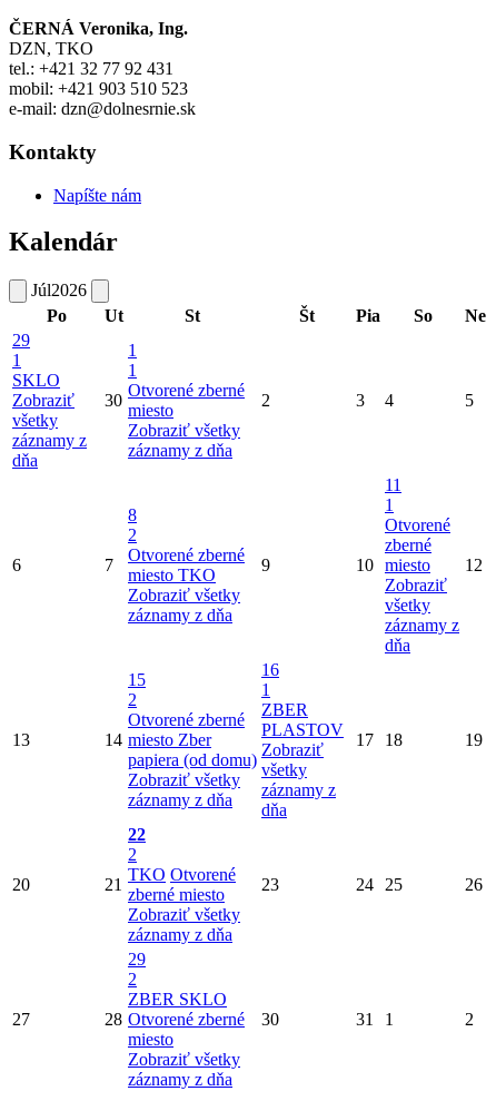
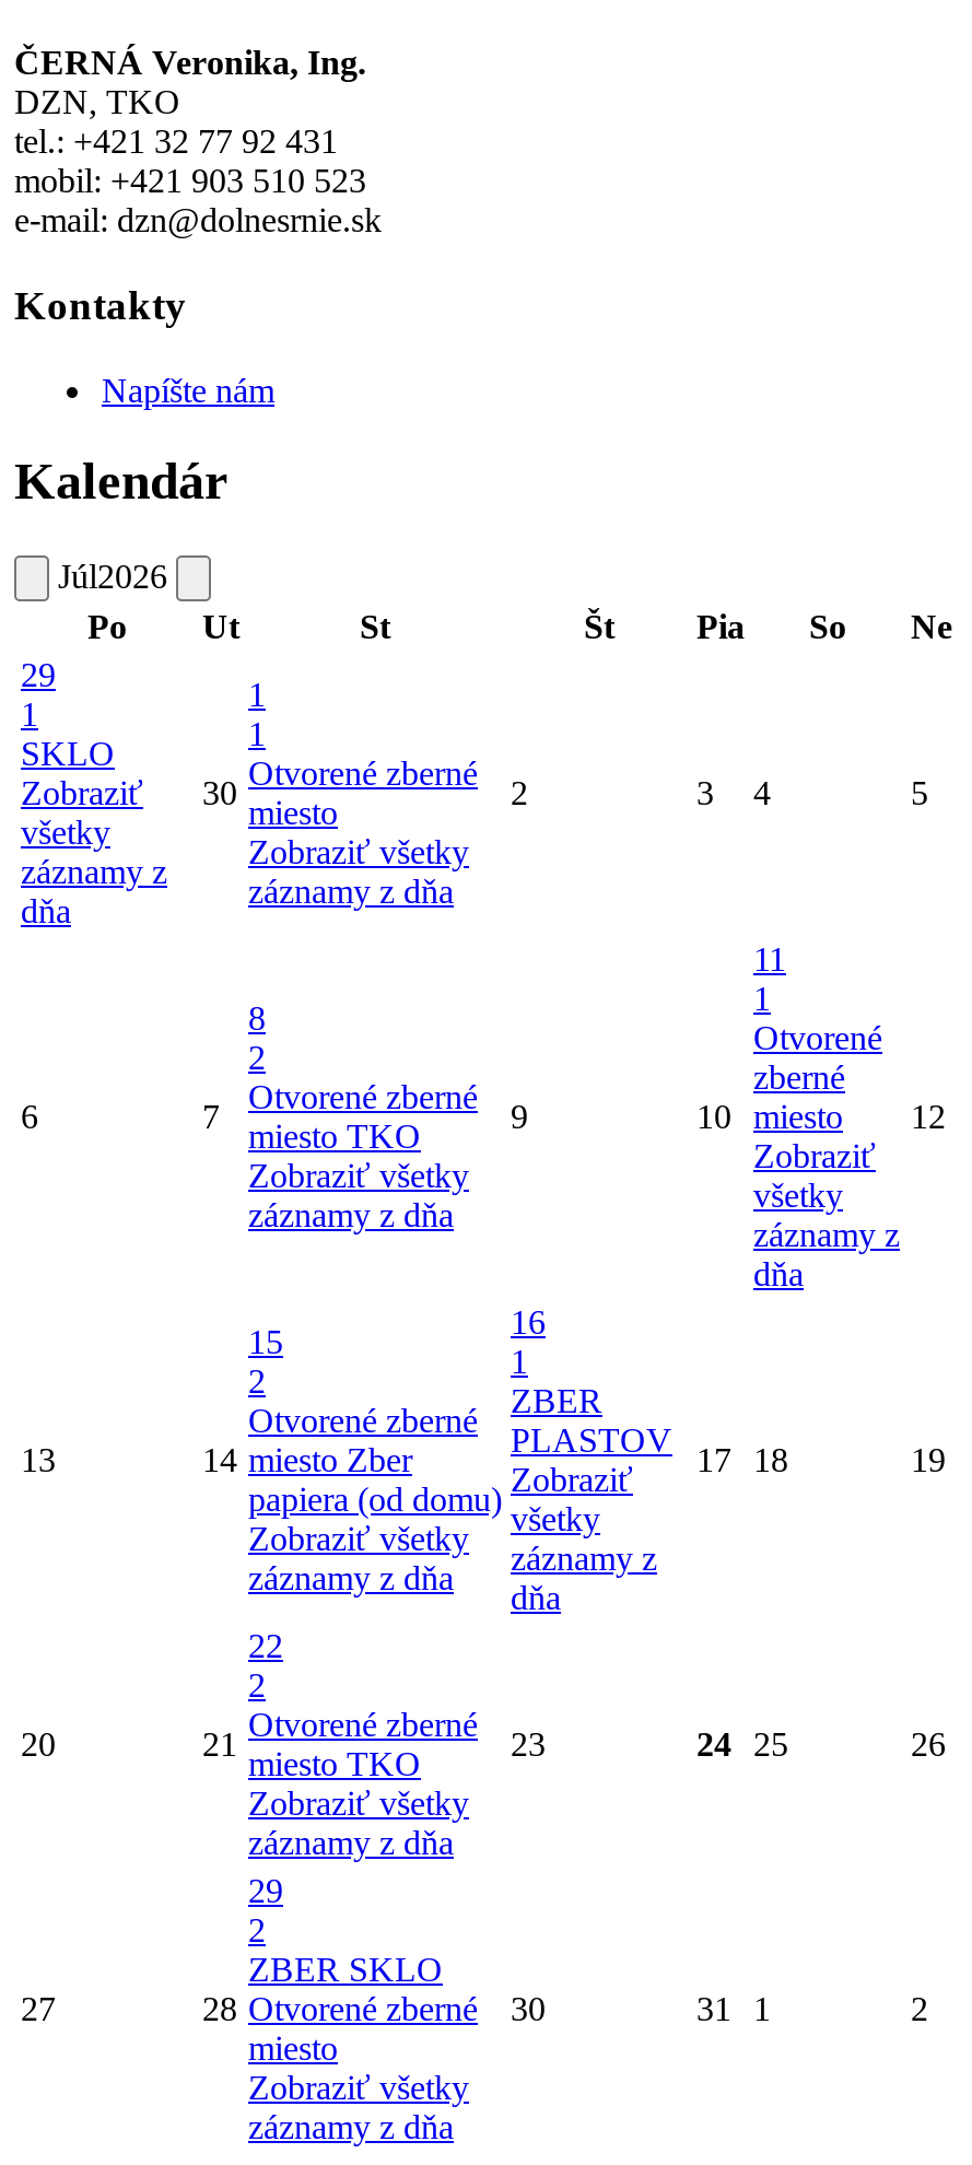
[128,865,236,904] TKO Otvorené | zberné miesto -> [248,1706,478,1783] Otvorené zberné | miesto TKO

